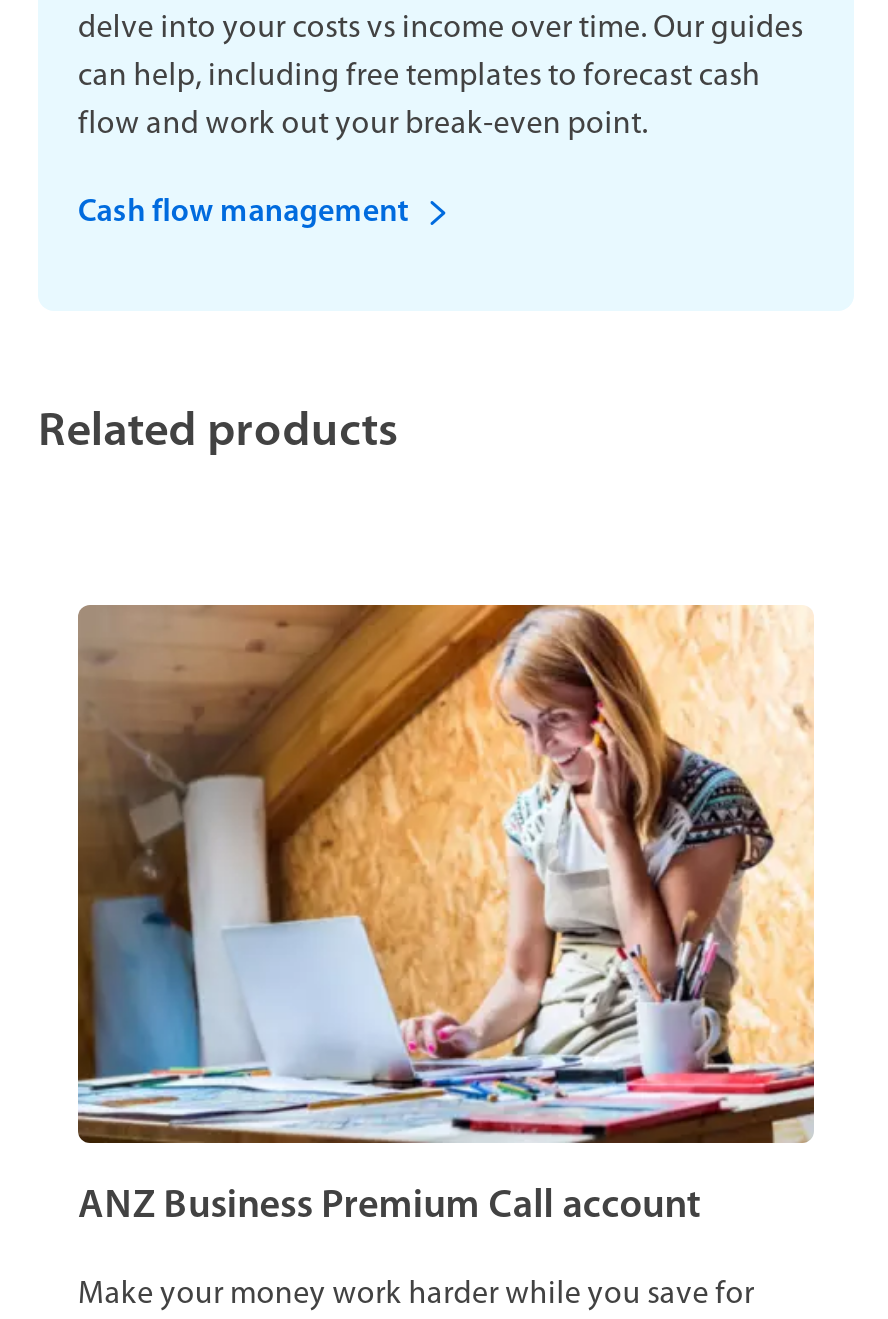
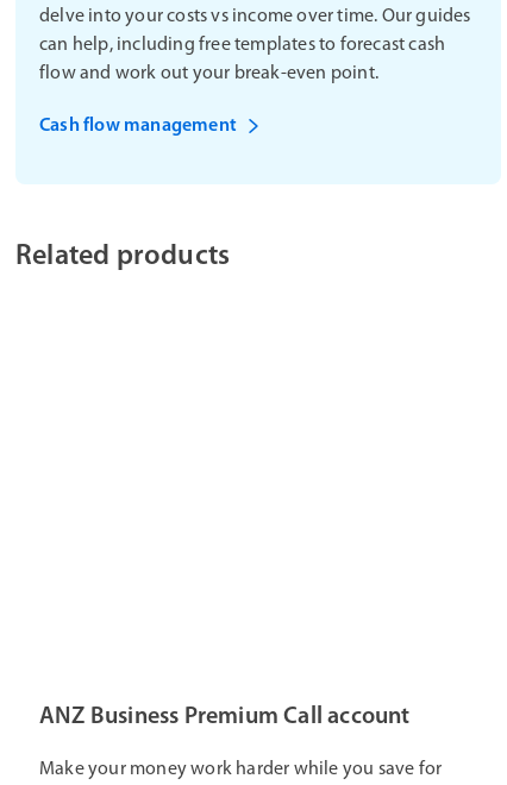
[76,602,816,1146] [image] -> none

